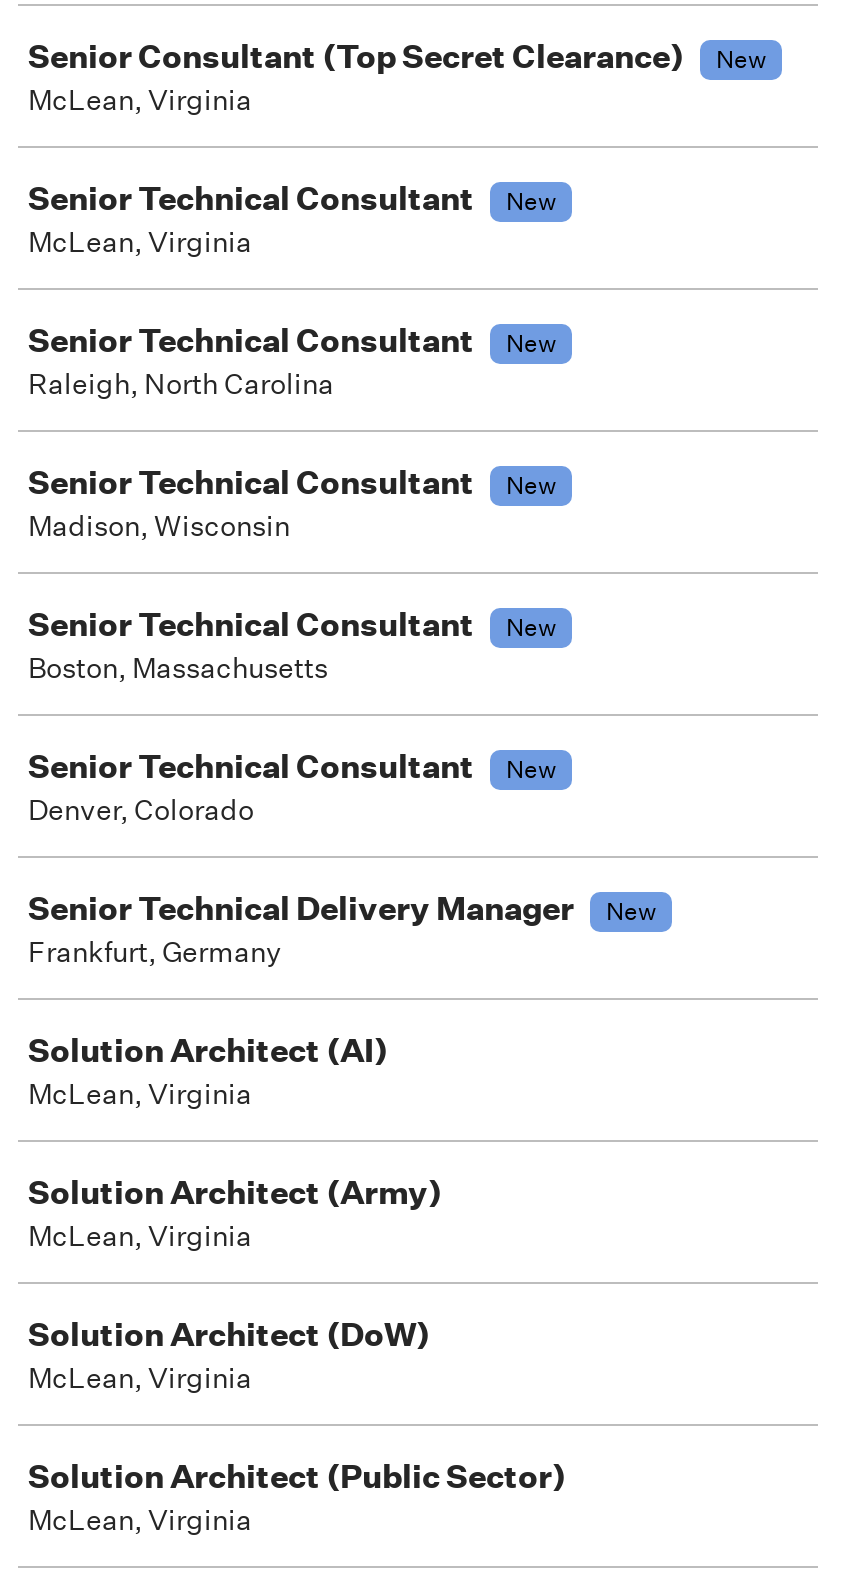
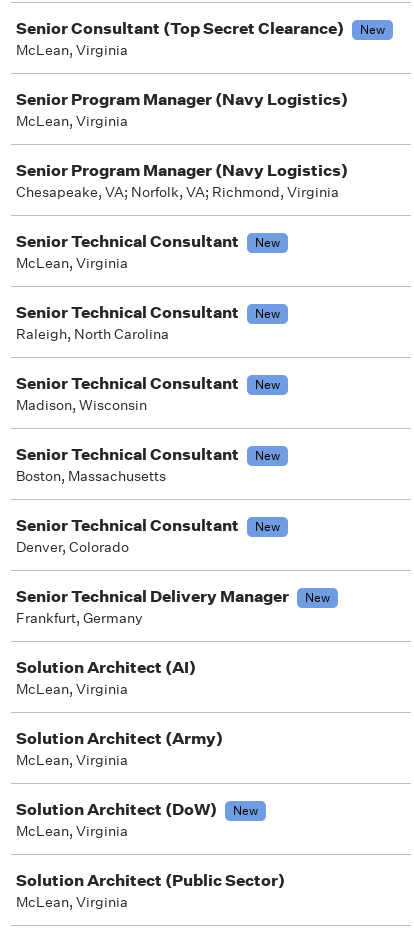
none -> [16,89,348,201] Senior Program Manager (Navy Logistics) | McLean, Virginia | Senior Program Manager (Navy Logistics) | Chesapeake, VA; Norfolk, VA; Richmond, Virginia
none -> [233,802,258,819] New

